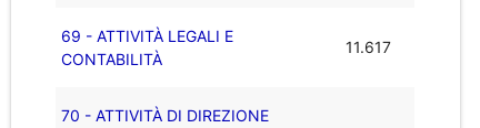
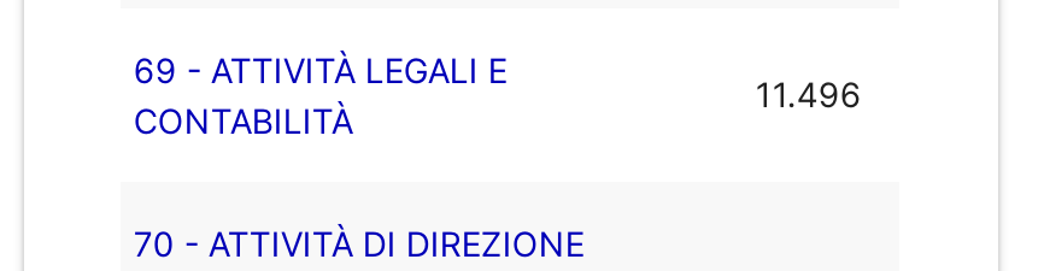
[346,38,392,56] 11.617 -> [756,74,862,115] 11.496

